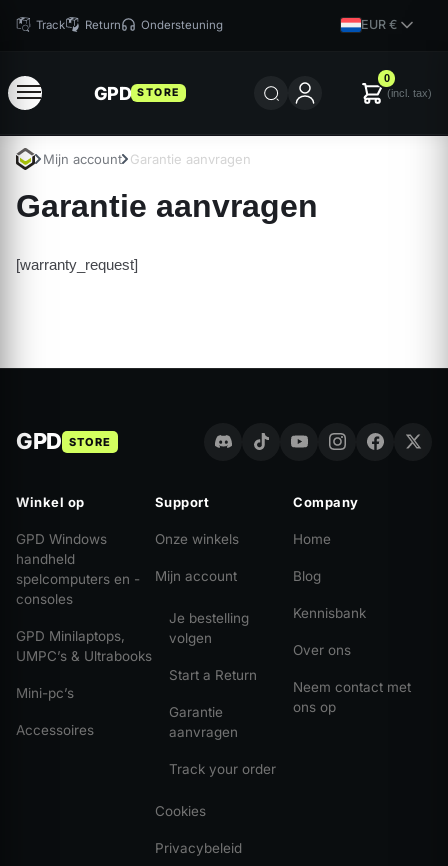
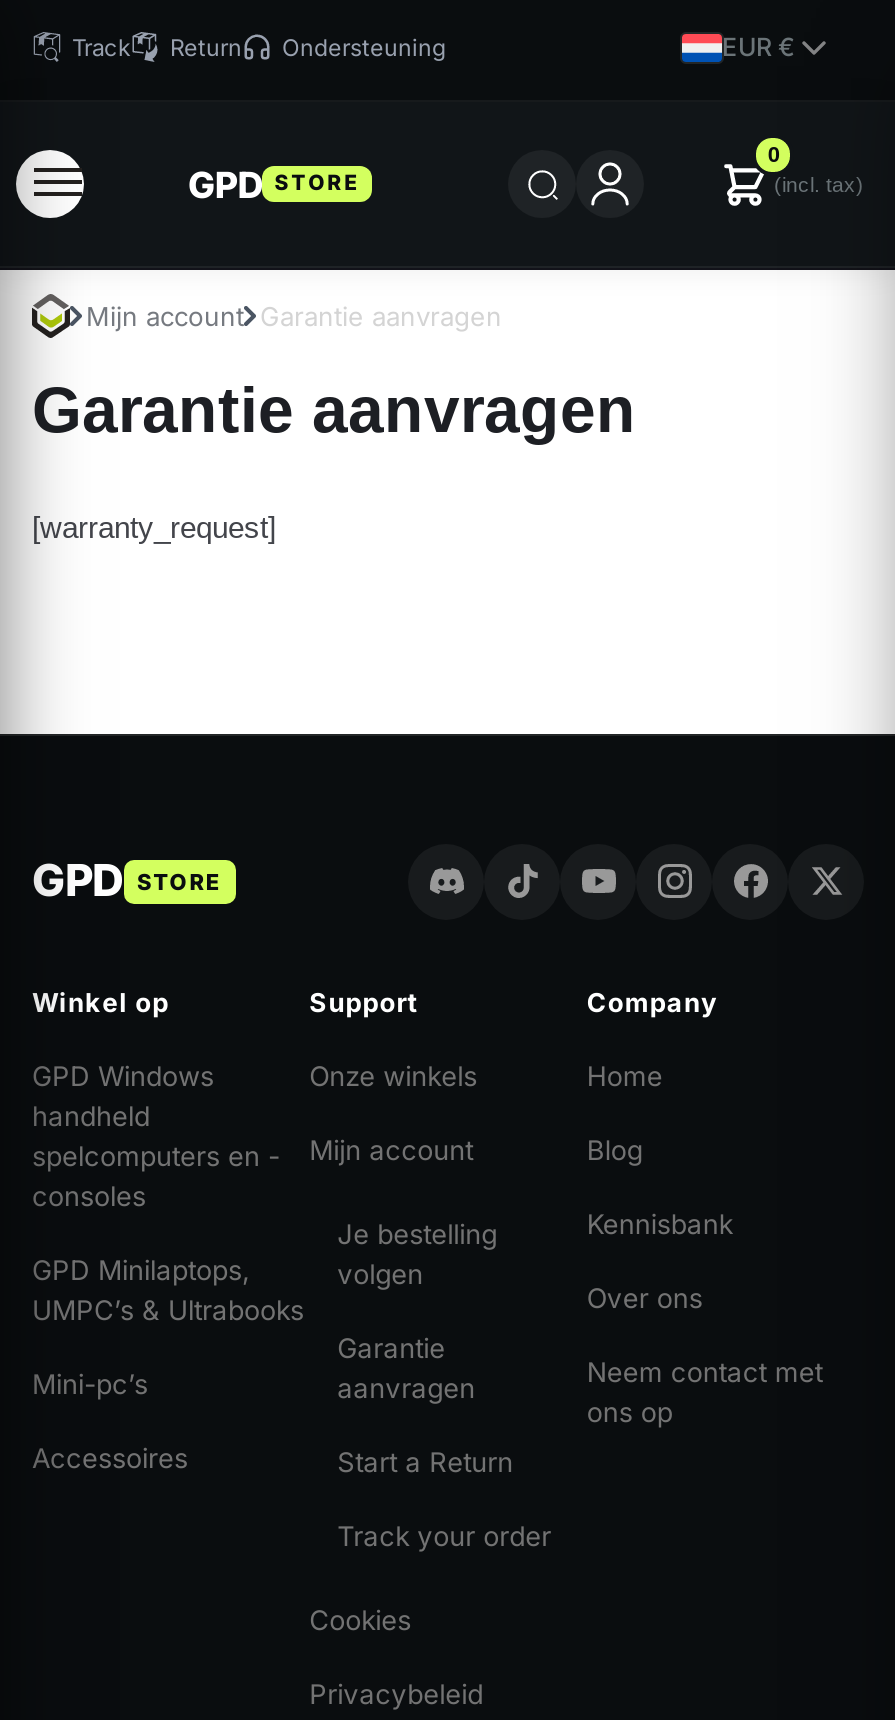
moved [169,667,257,683] -> [337,1446,513,1478]: Start a Return
moved [169,704,238,740] -> [337,1332,475,1404]: Garantie | aanvragen

